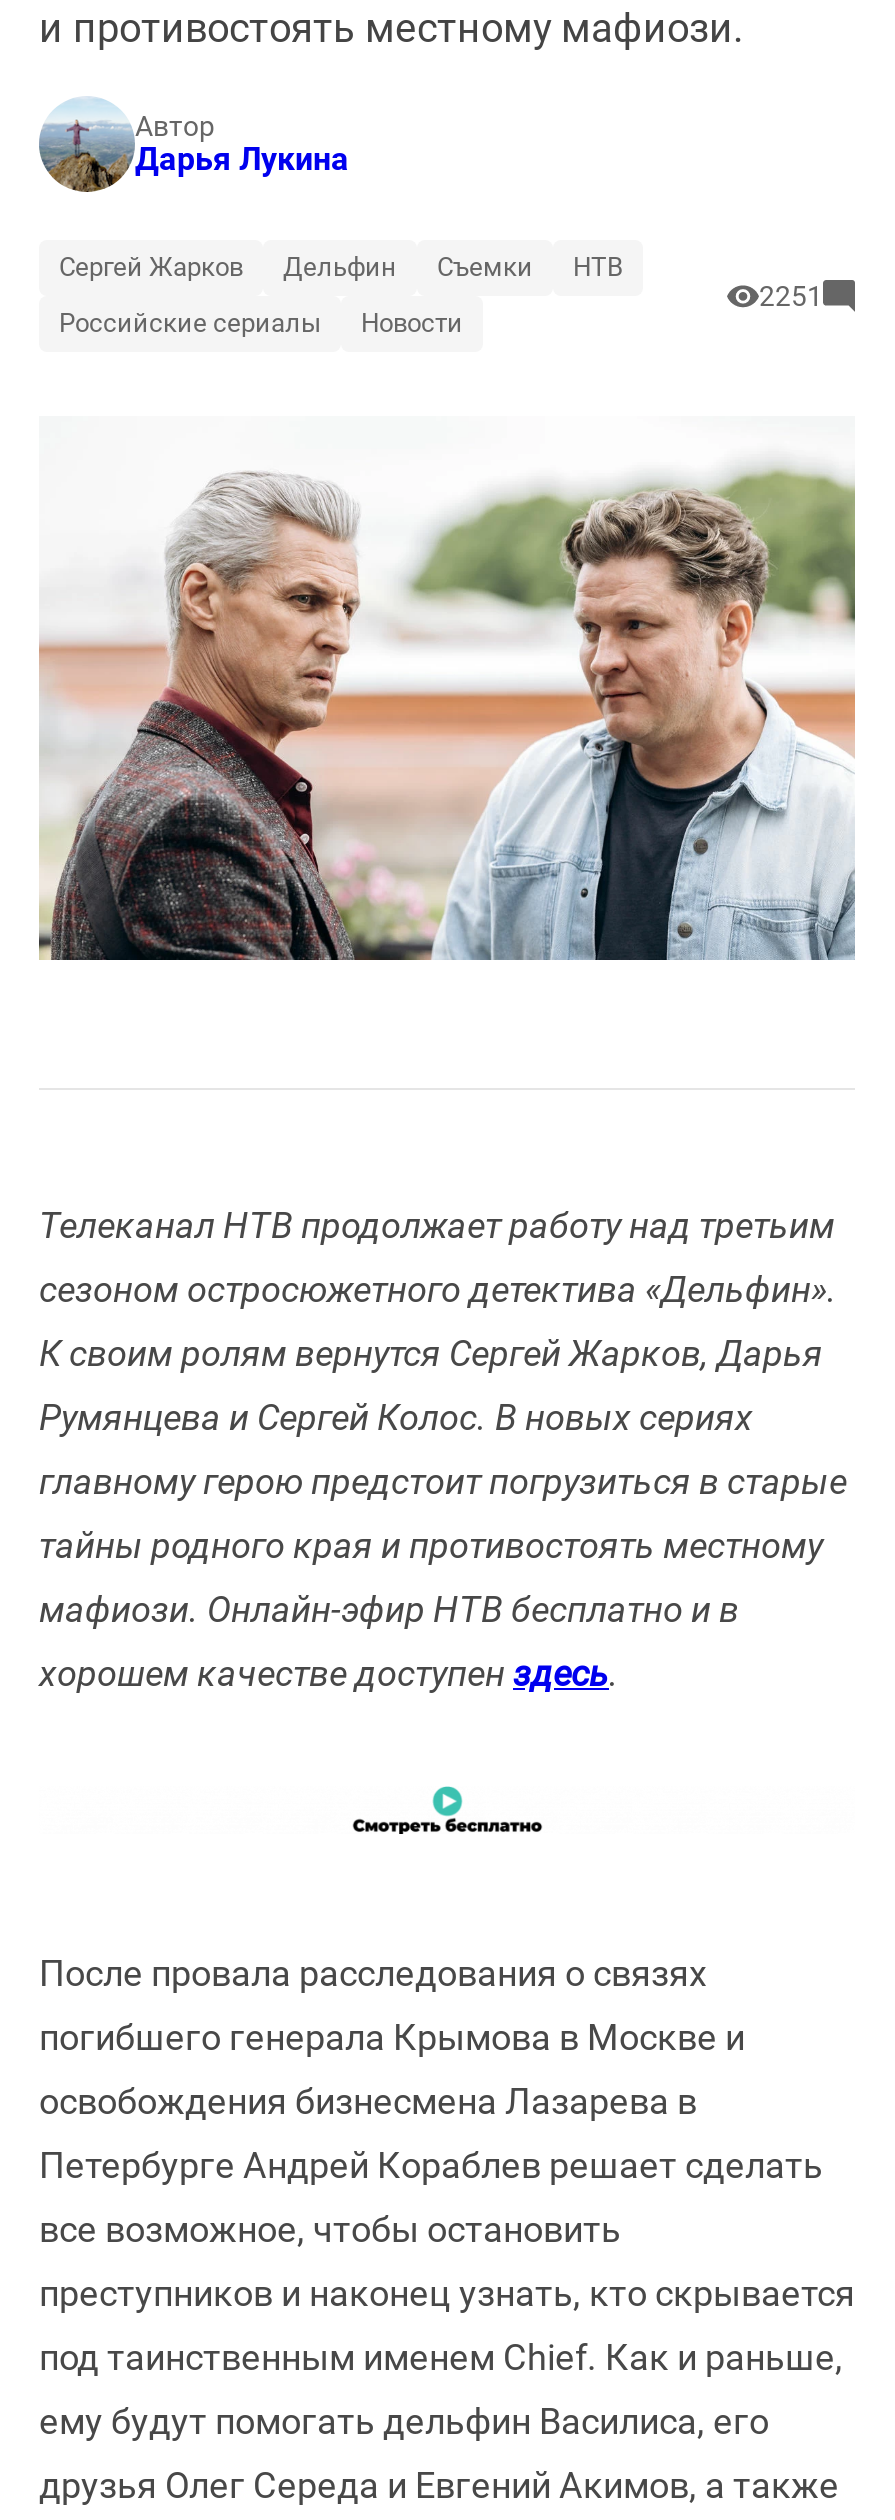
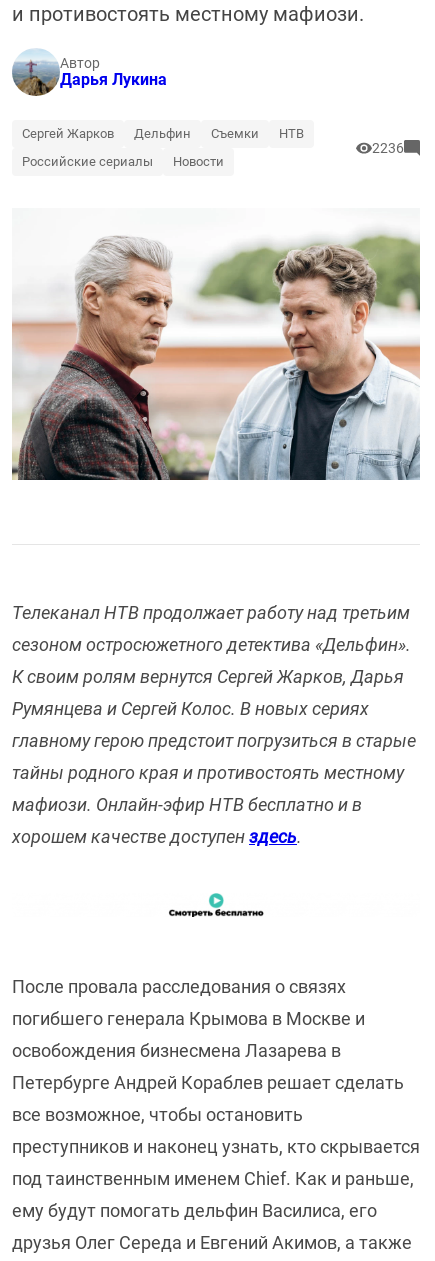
[759,280,823,312] 2251 -> [372,140,404,156] 2236

